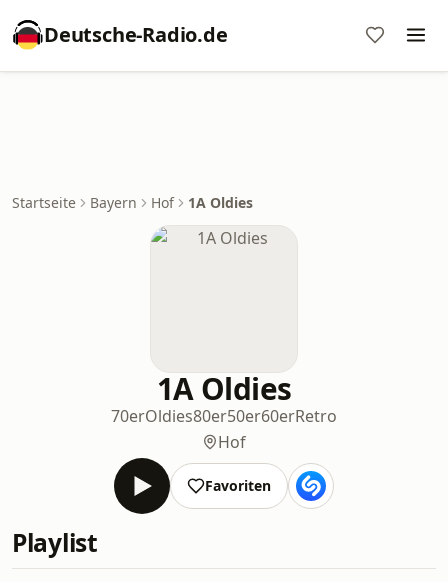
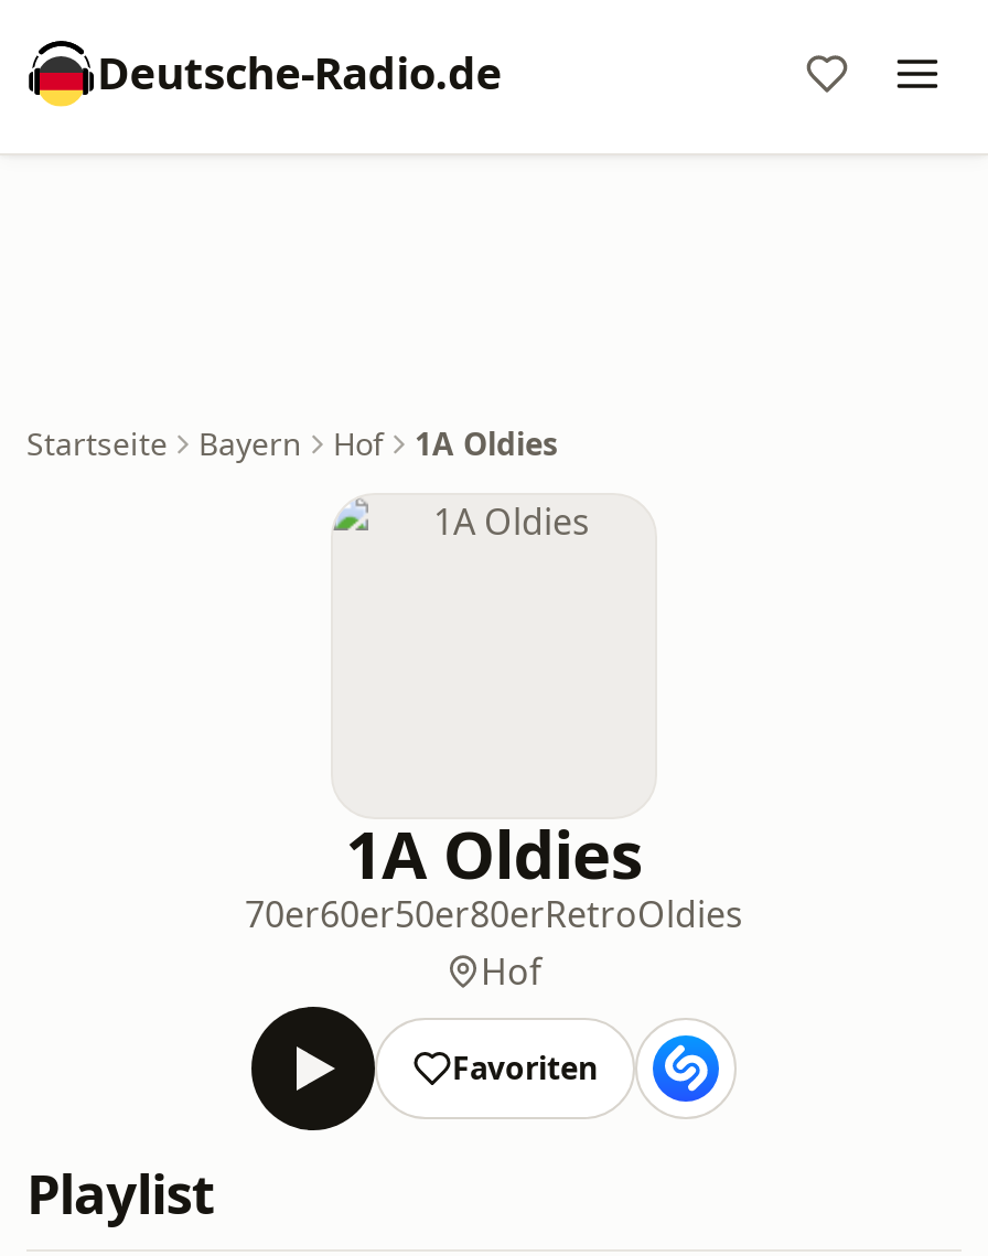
[111,405,337,427] 70erOldies80er50er60erRetro -> [245,890,743,938] 70er60er50er80erRetroOldies

